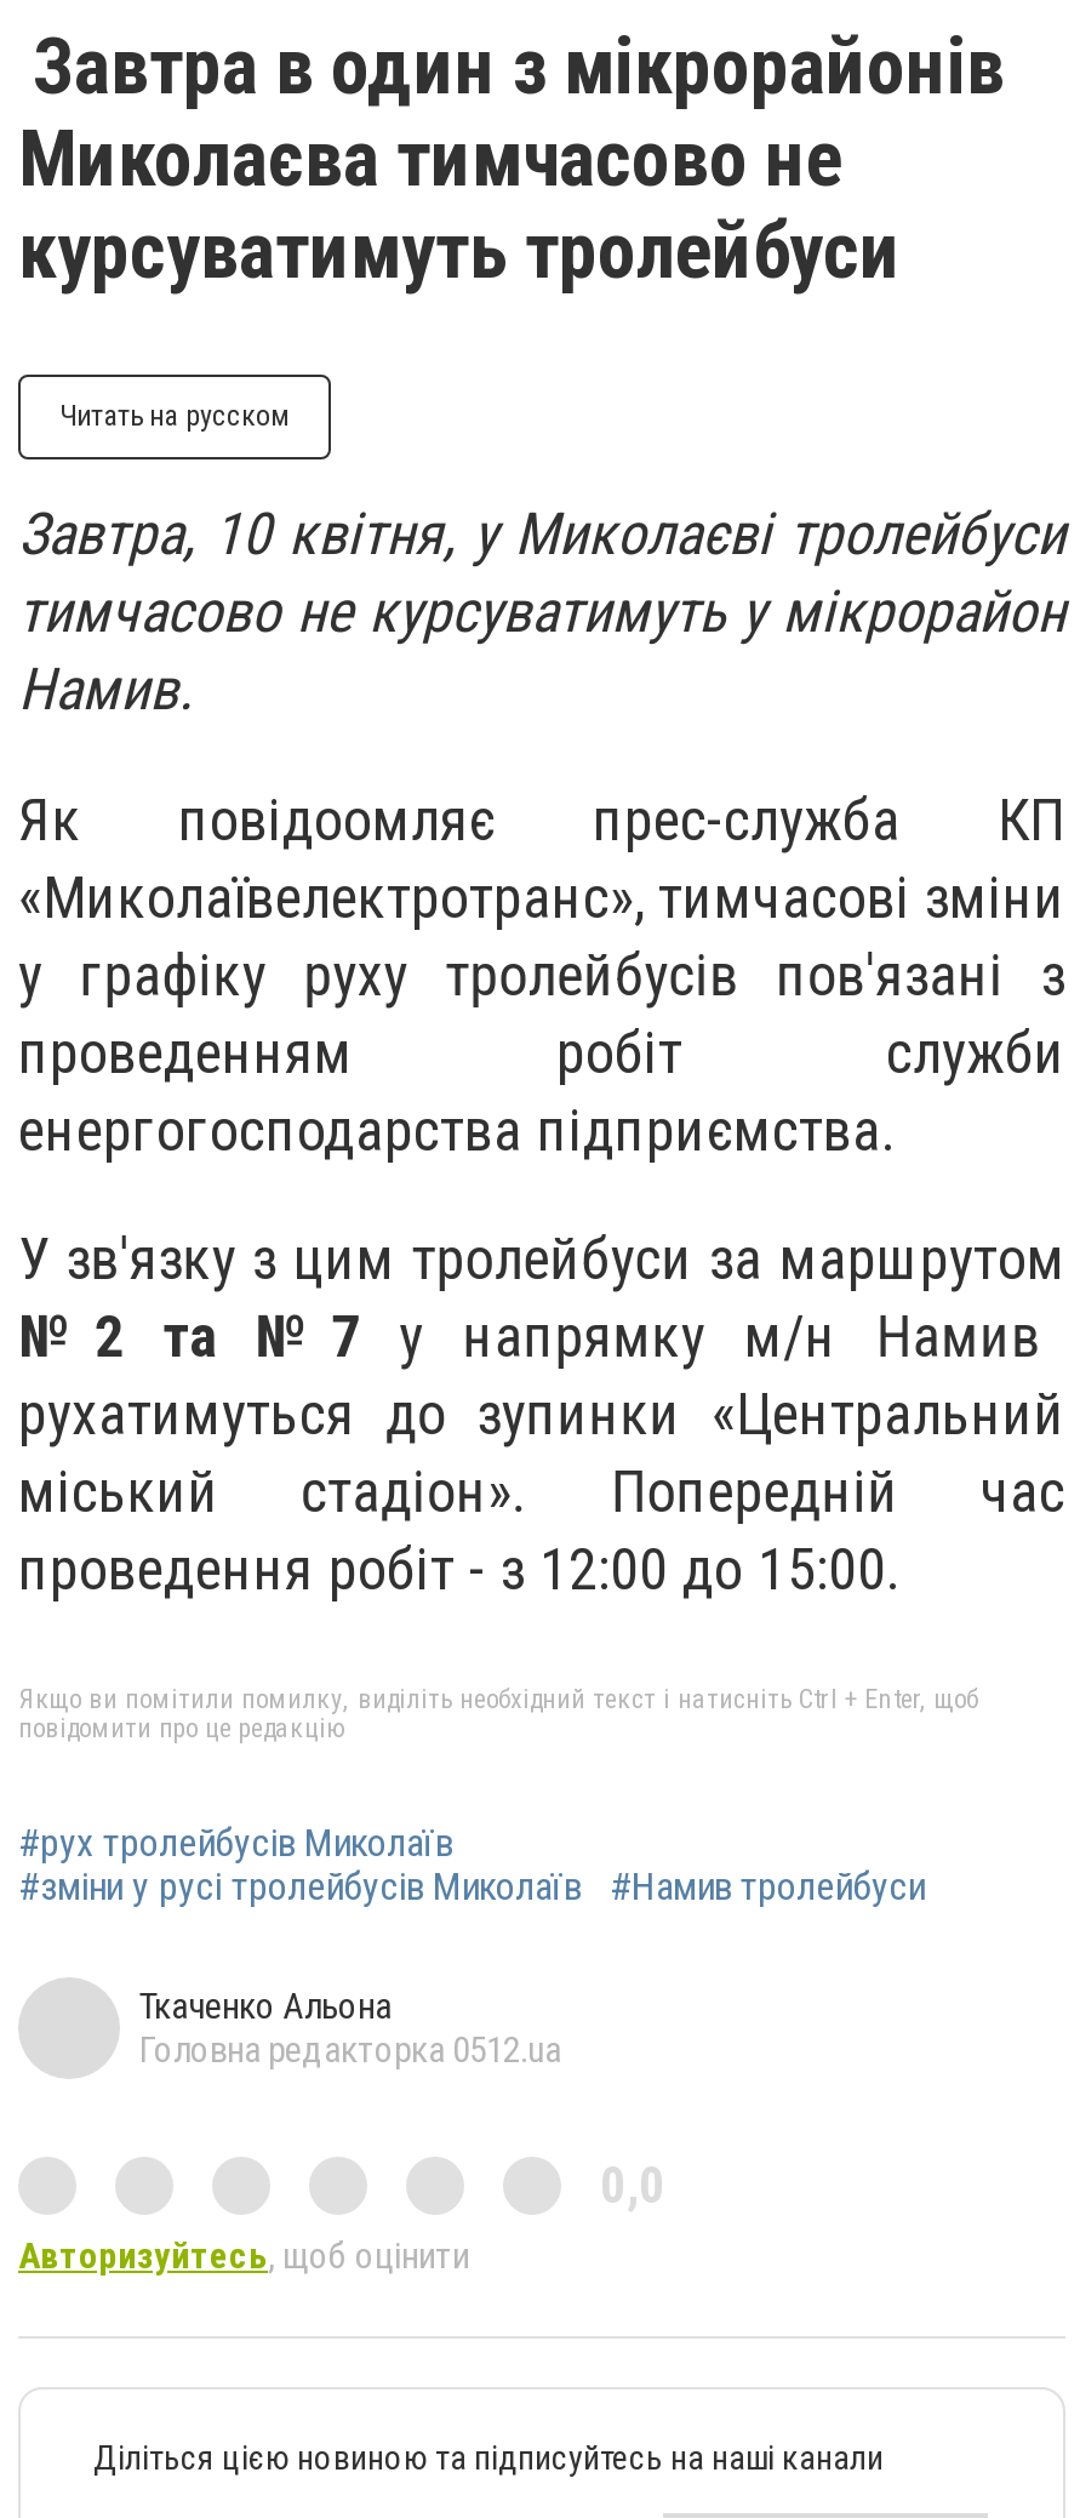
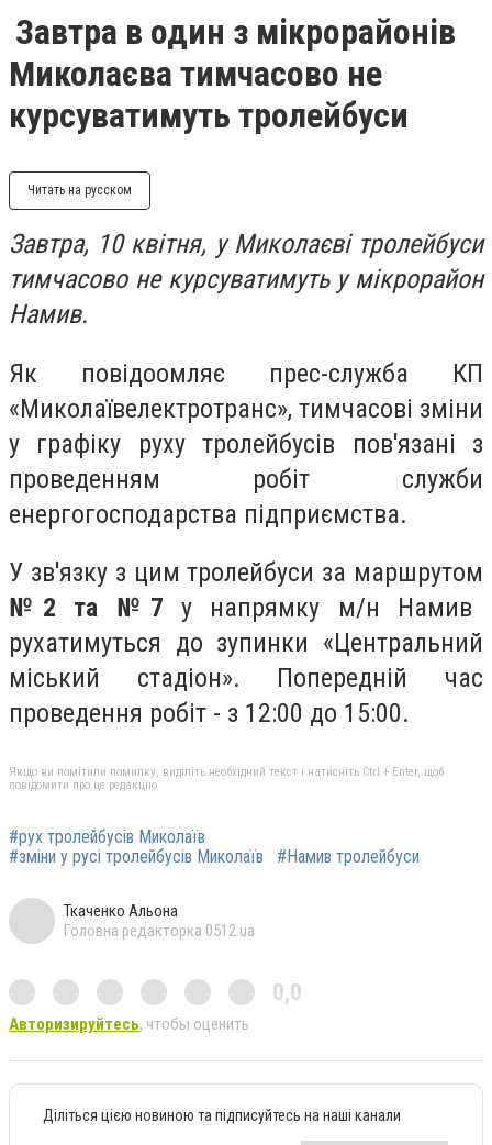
[18,2234,469,2277] Авторизуйтесь, щоб оцінити -> [9,1014,249,1034] Авторизируйтесь, чтобы оценить

